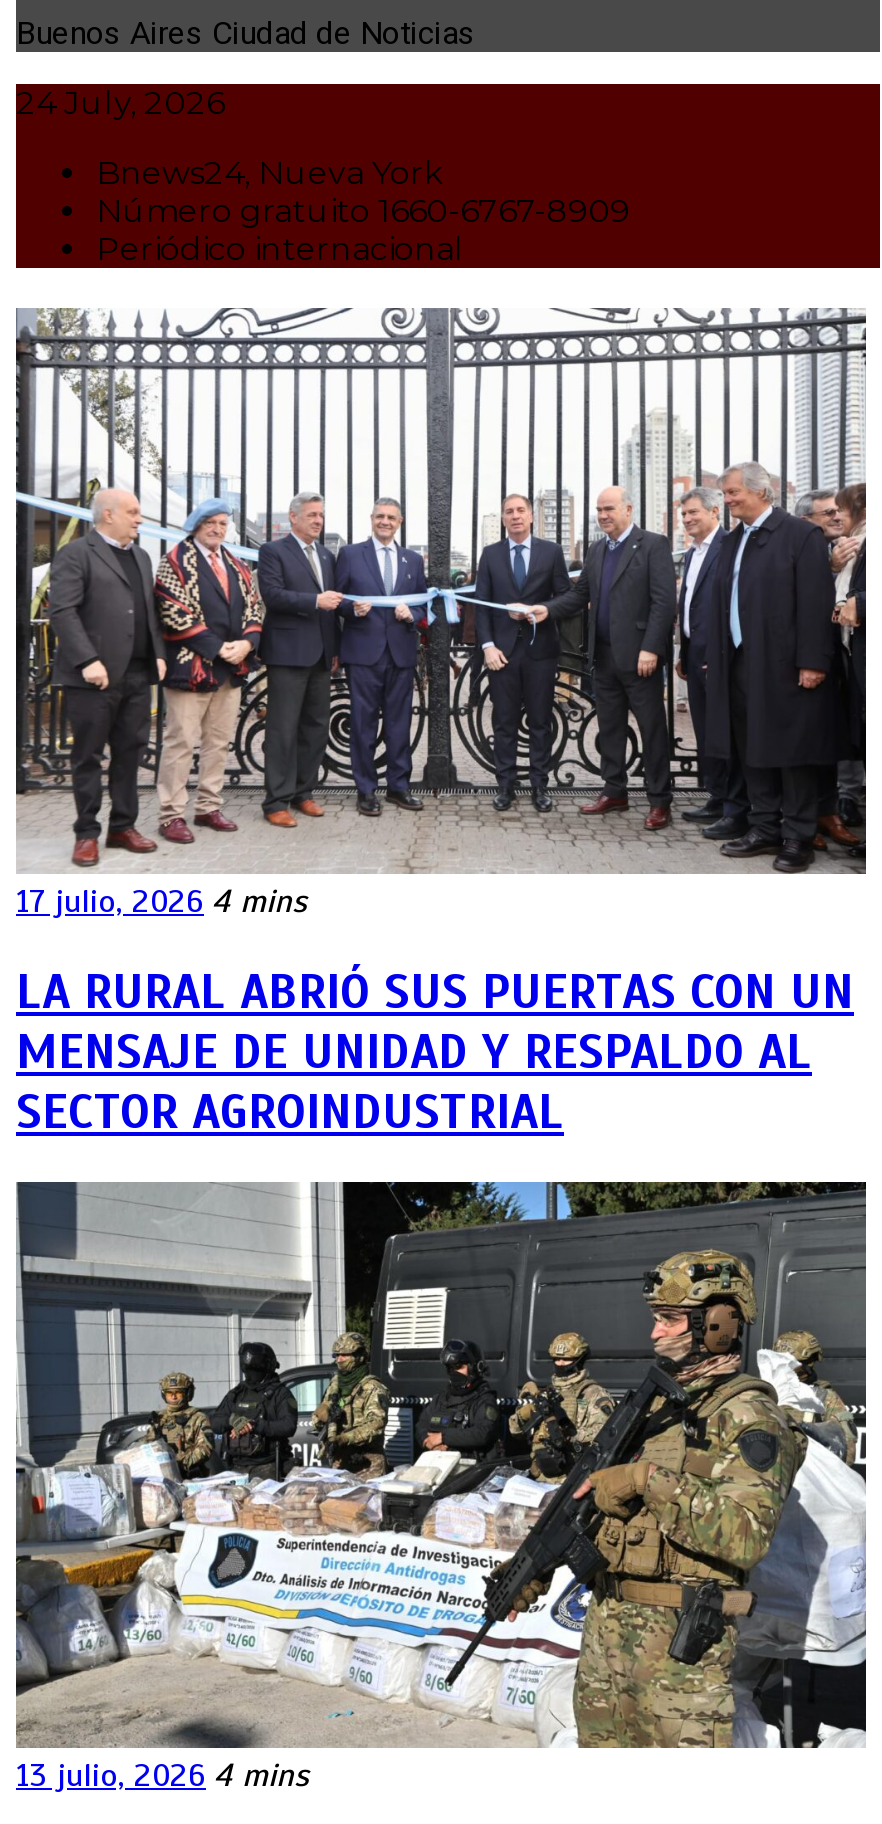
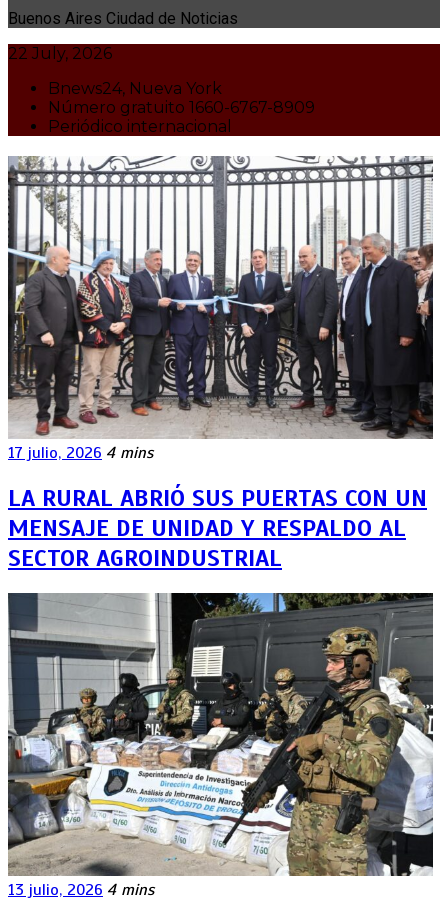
[16,84,224,122] 24 July, 2026 -> [8,44,112,63] 22 July, 2026

